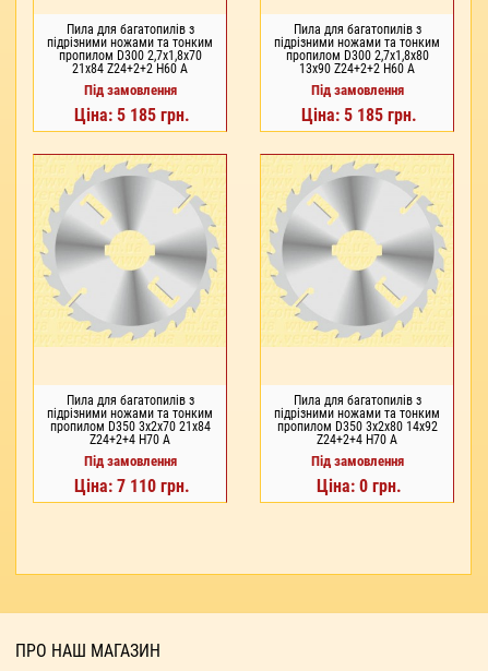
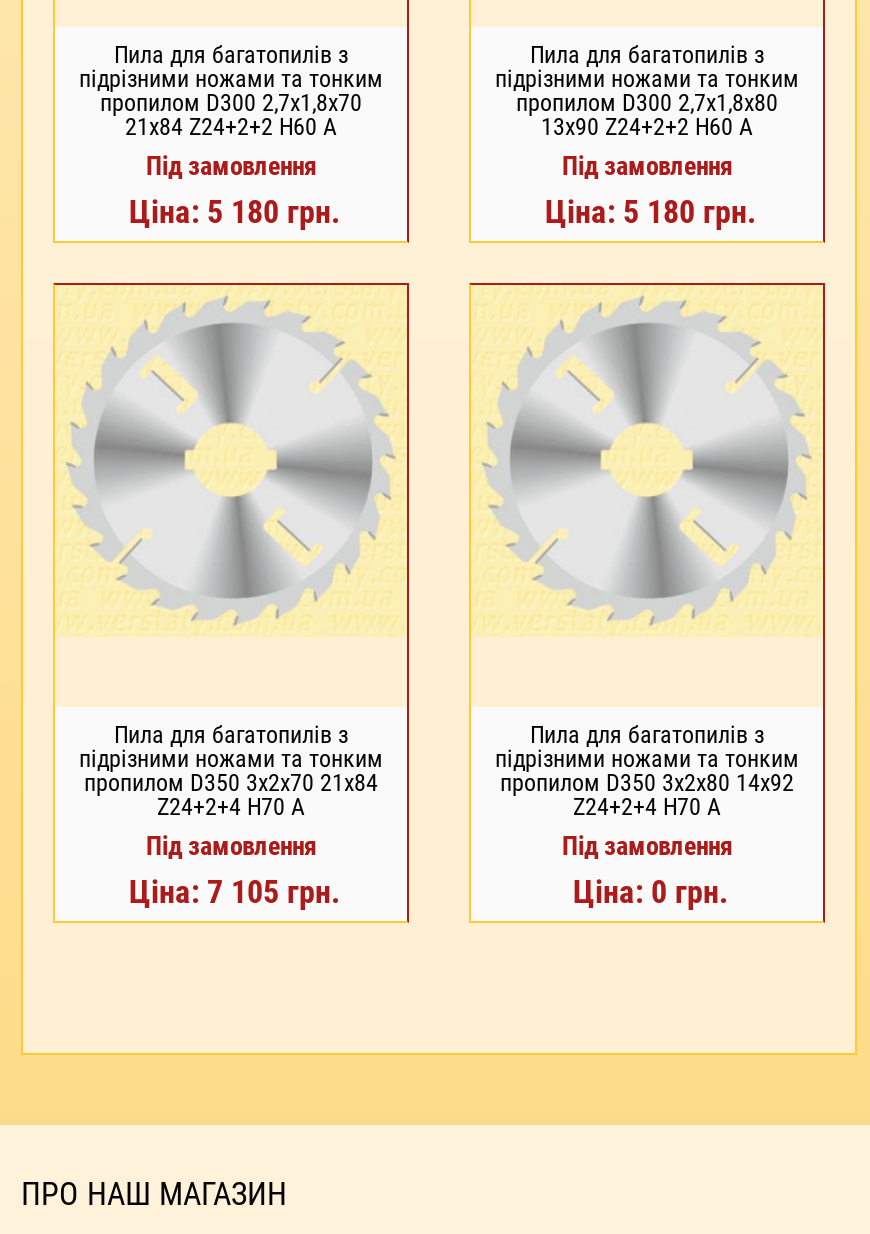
[74,105,190,125] Ціна: 5 185 грн. -> [129,193,341,231] Ціна: 5 180 грн.
[301,105,417,125] Ціна: 5 185 грн. -> [545,193,757,231] Ціна: 5 180 грн.
[74,476,190,496] Ціна: 7 110 грн. -> [129,873,341,911] Ціна: 7 105 грн.

